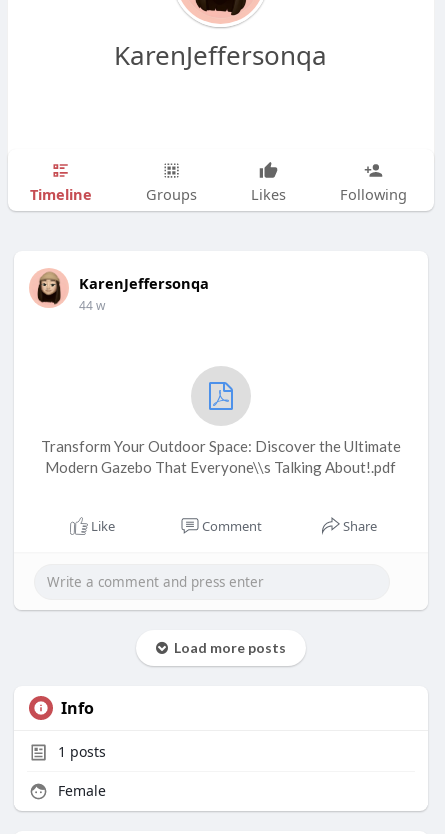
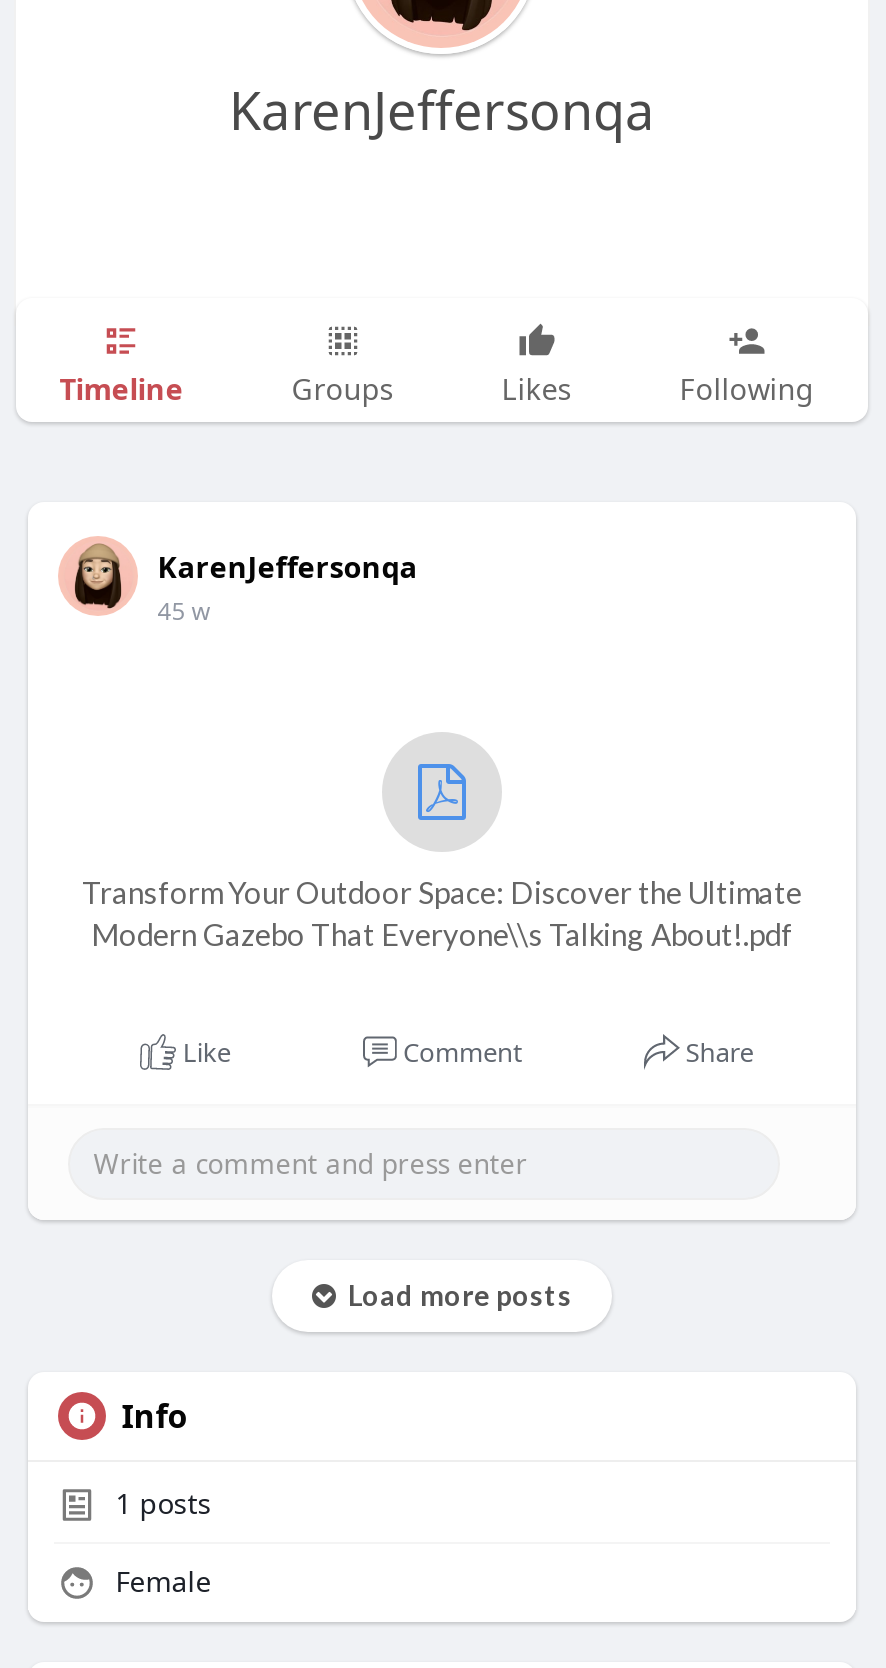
[79,297,105,314] 44 w -> [157,595,209,629] 45 w

